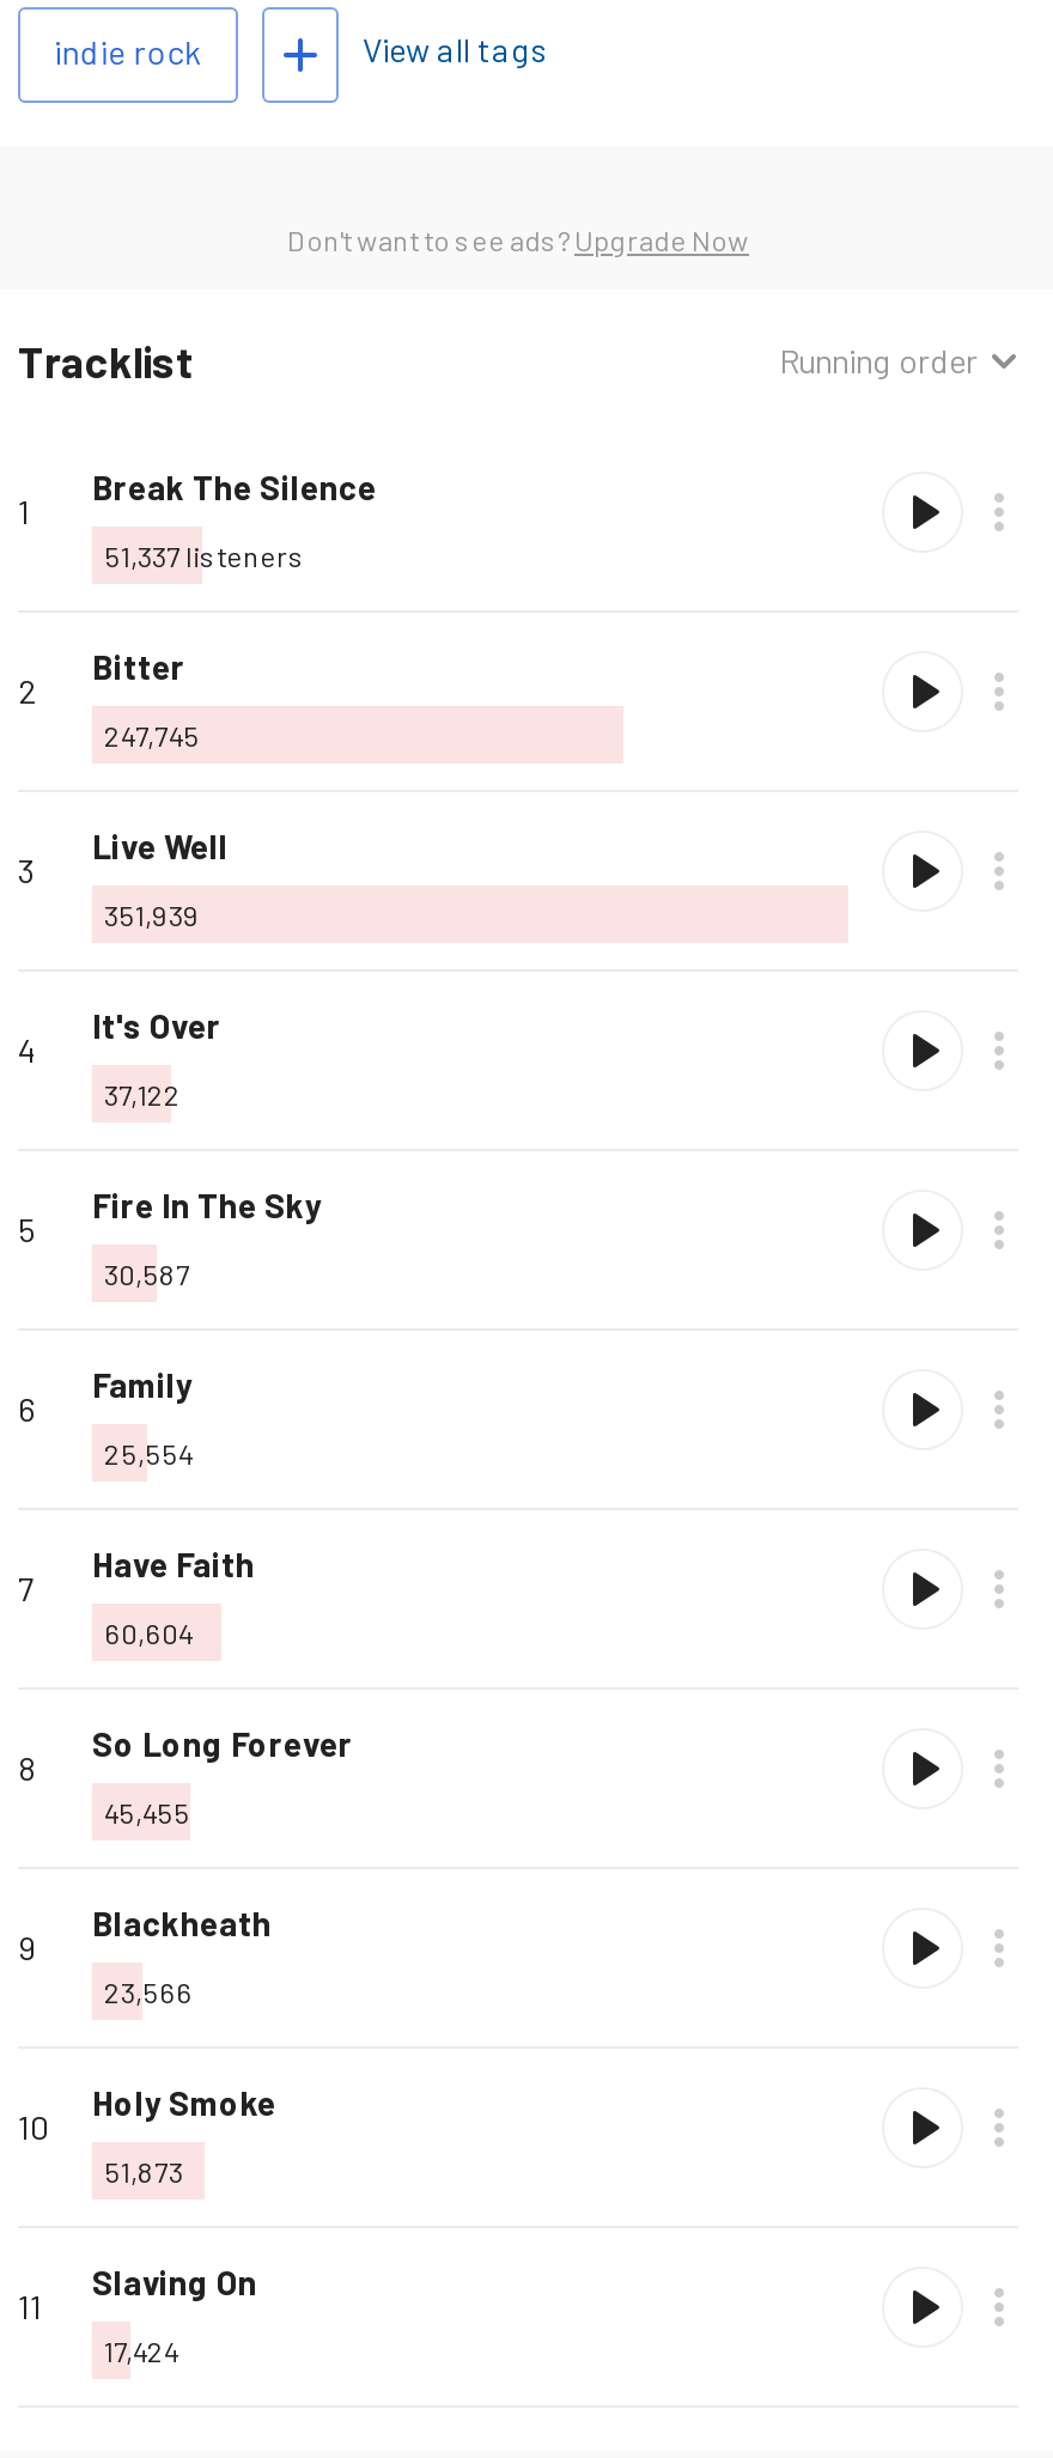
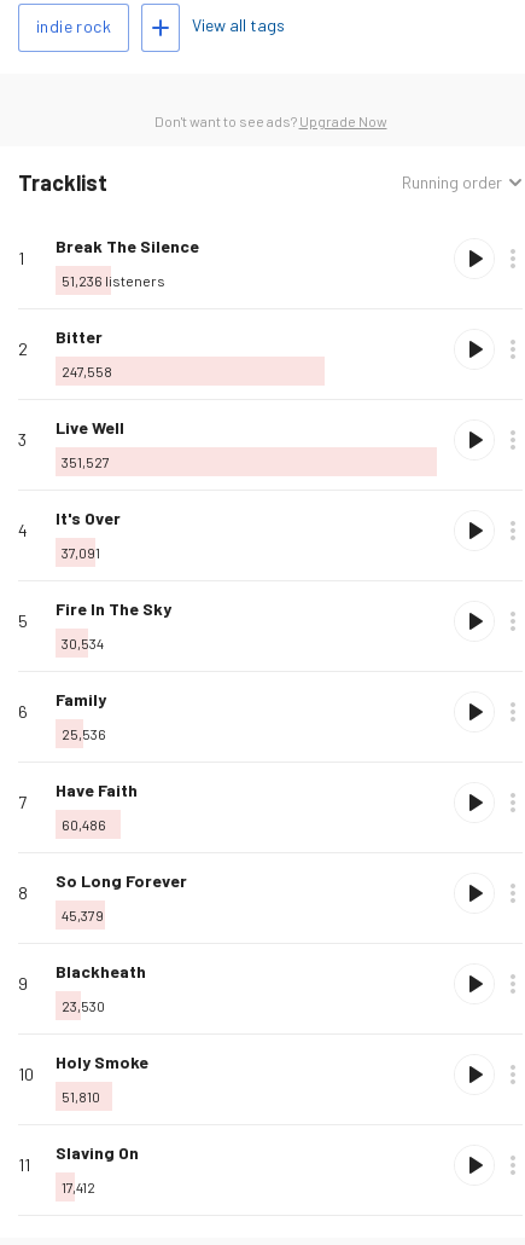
[104,537,305,571] 51,337 listeners -> [62,271,165,288] 51,236 listeners
[104,717,200,750] 247,745 -> [62,362,112,379] 247,558
[104,896,200,930] 351,939 -> [62,453,110,470] 351,527
[104,1076,181,1109] 37,122 -> [62,543,100,560] 37,091
[104,1255,190,1289] 30,587 -> [62,634,104,651] 30,534
[104,1435,193,1468] 25,554 -> [62,725,106,742] 25,536
[104,1614,193,1648] 60,604 -> [62,815,106,832] 60,486
[104,1794,190,1827] 45,455 -> [62,906,104,923] 45,379
[104,1973,193,2007] 23,566 -> [62,997,105,1014] 23,530
[104,2153,183,2186] 51,873 -> [62,1087,100,1104] 51,810
[104,2332,178,2366] 17,424 -> [62,1178,95,1195] 17,412

